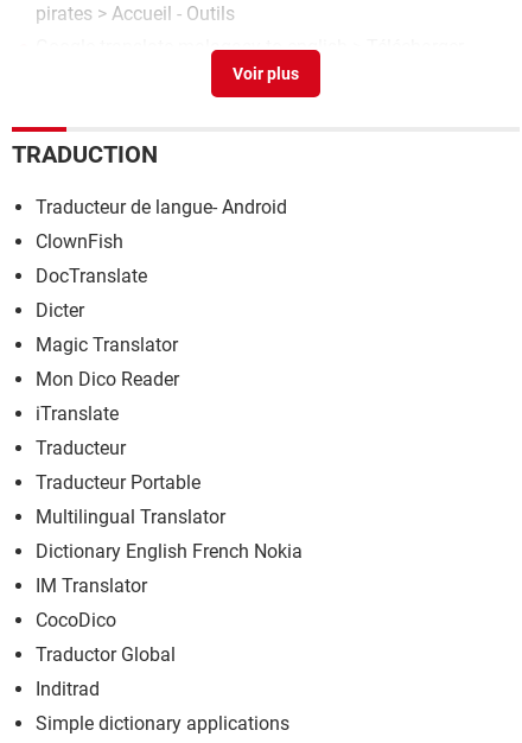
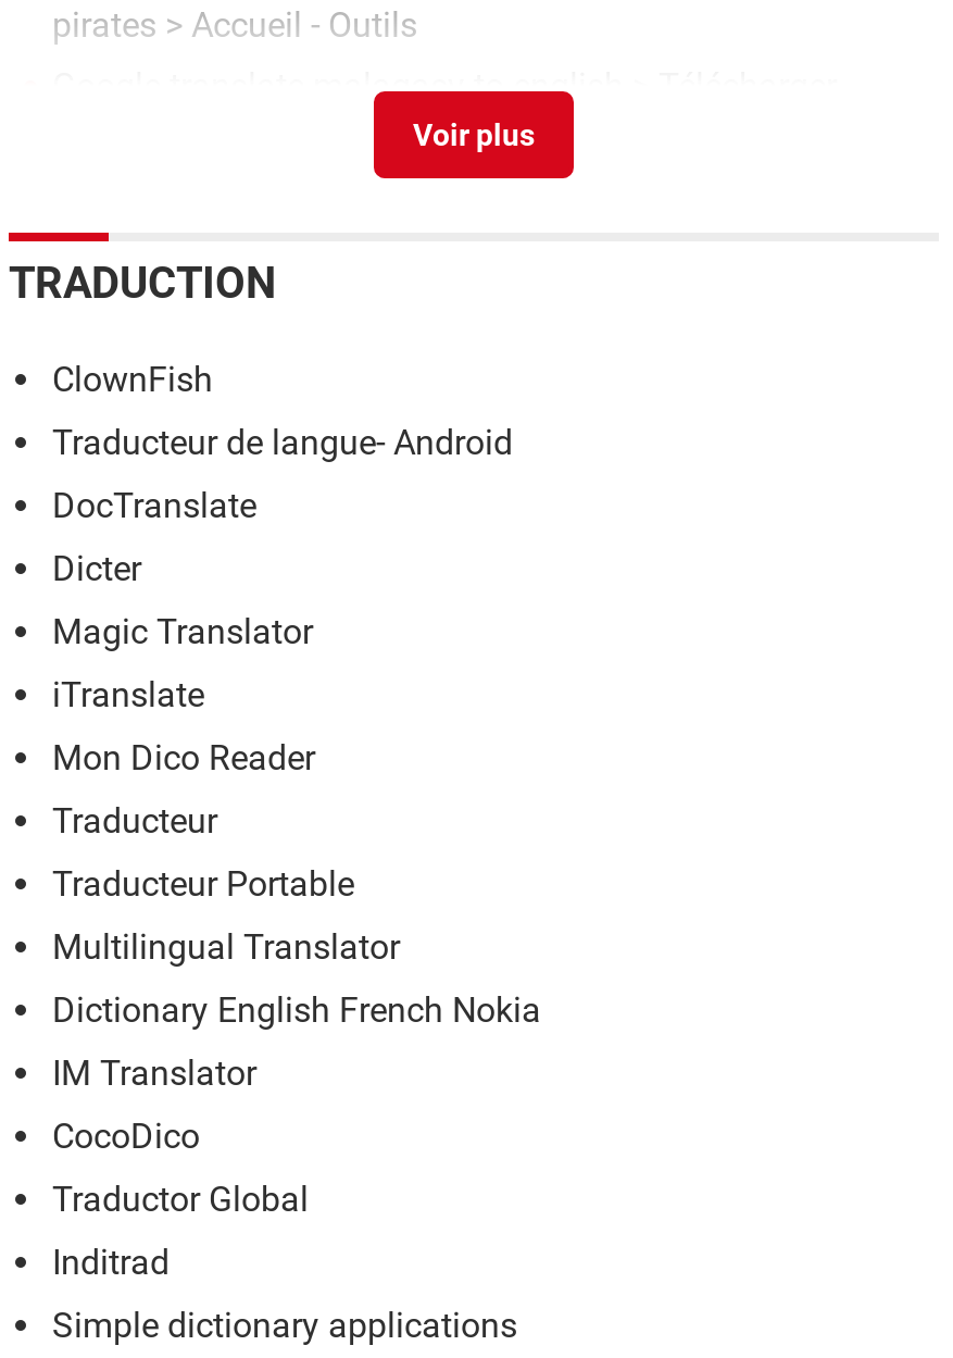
moved [36,196,287,219] -> [52,423,513,464]: Traducteur de langue- Android
moved [36,231,123,253] -> [52,360,213,401]: ClownFish
moved [36,369,179,391] -> [52,738,315,780]: Mon Dico Reader
moved [36,403,119,426] -> [52,675,204,717]: iTranslate

